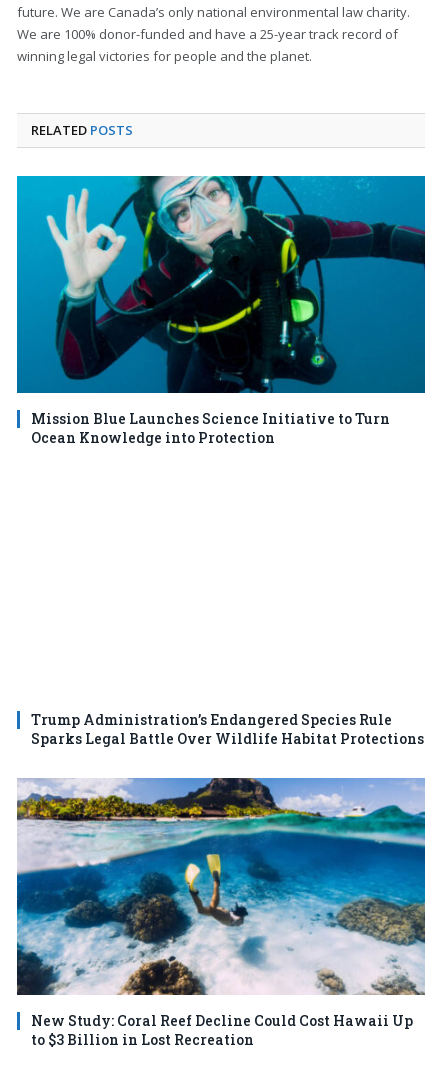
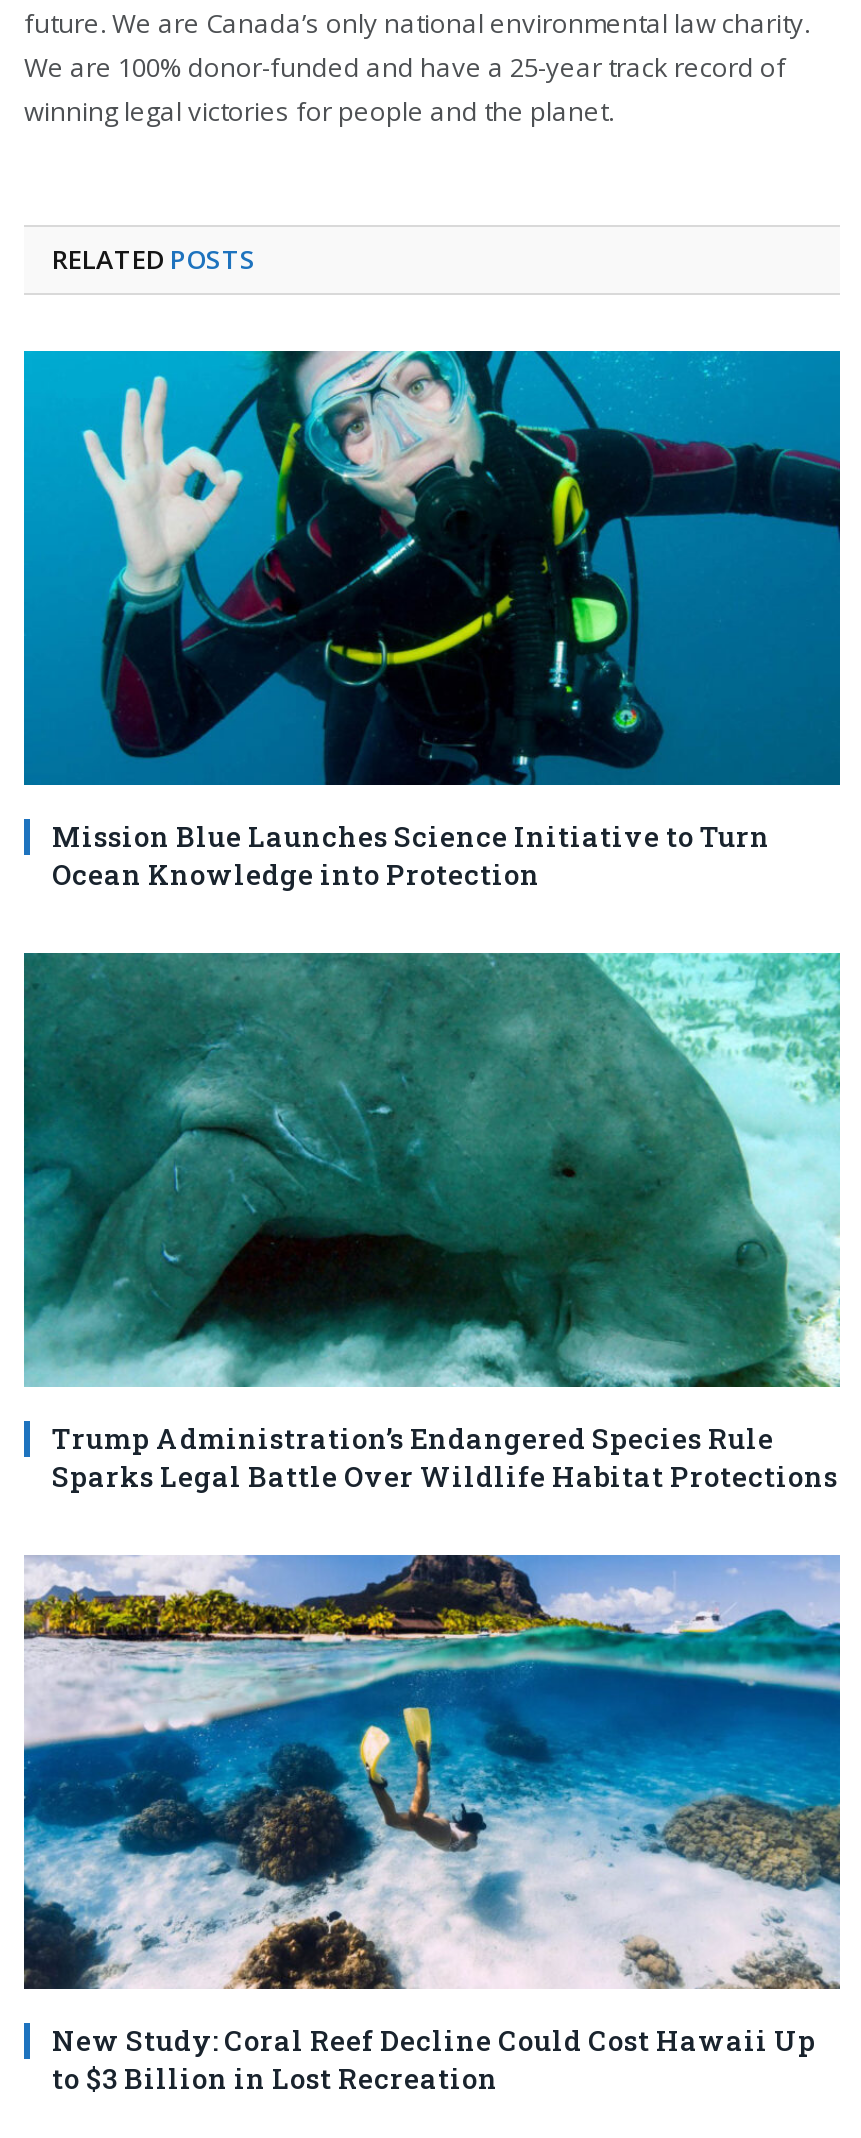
none -> [22,950,842,1390] [image]

